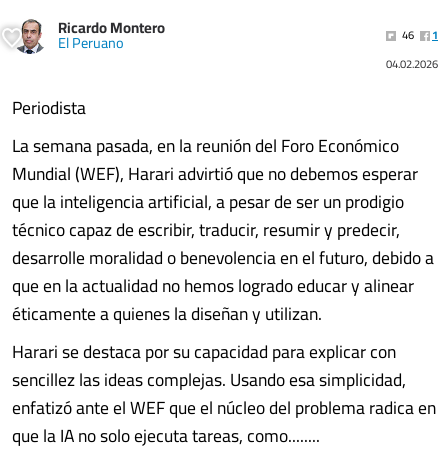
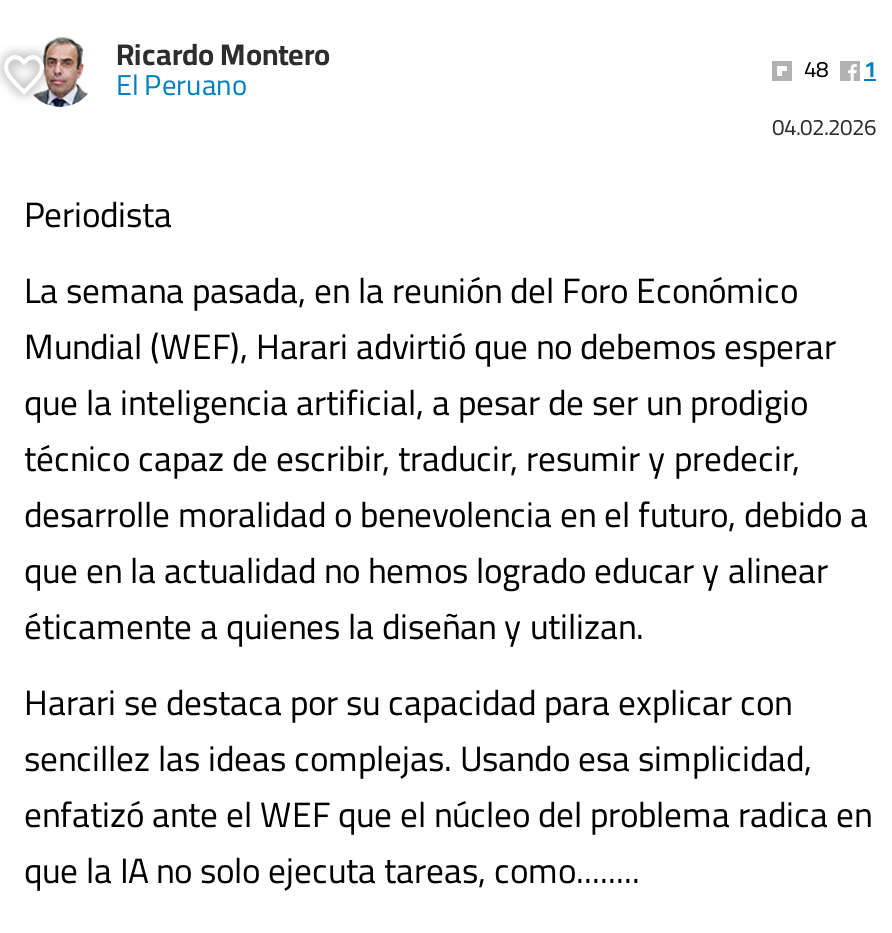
[402,24,438,45] 46 1 -> [804,47,876,89] 48 1

